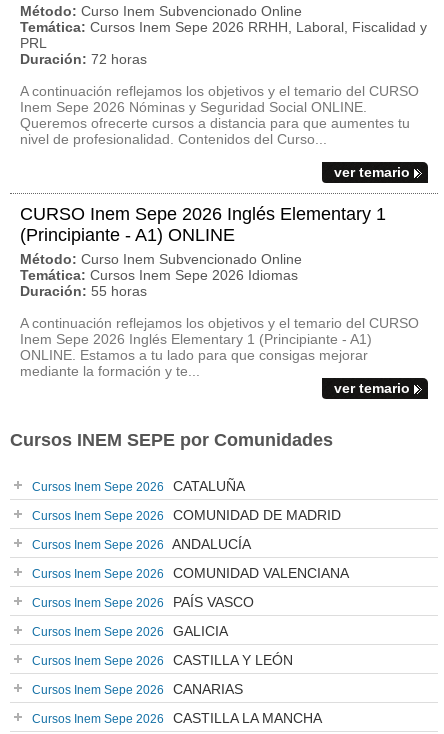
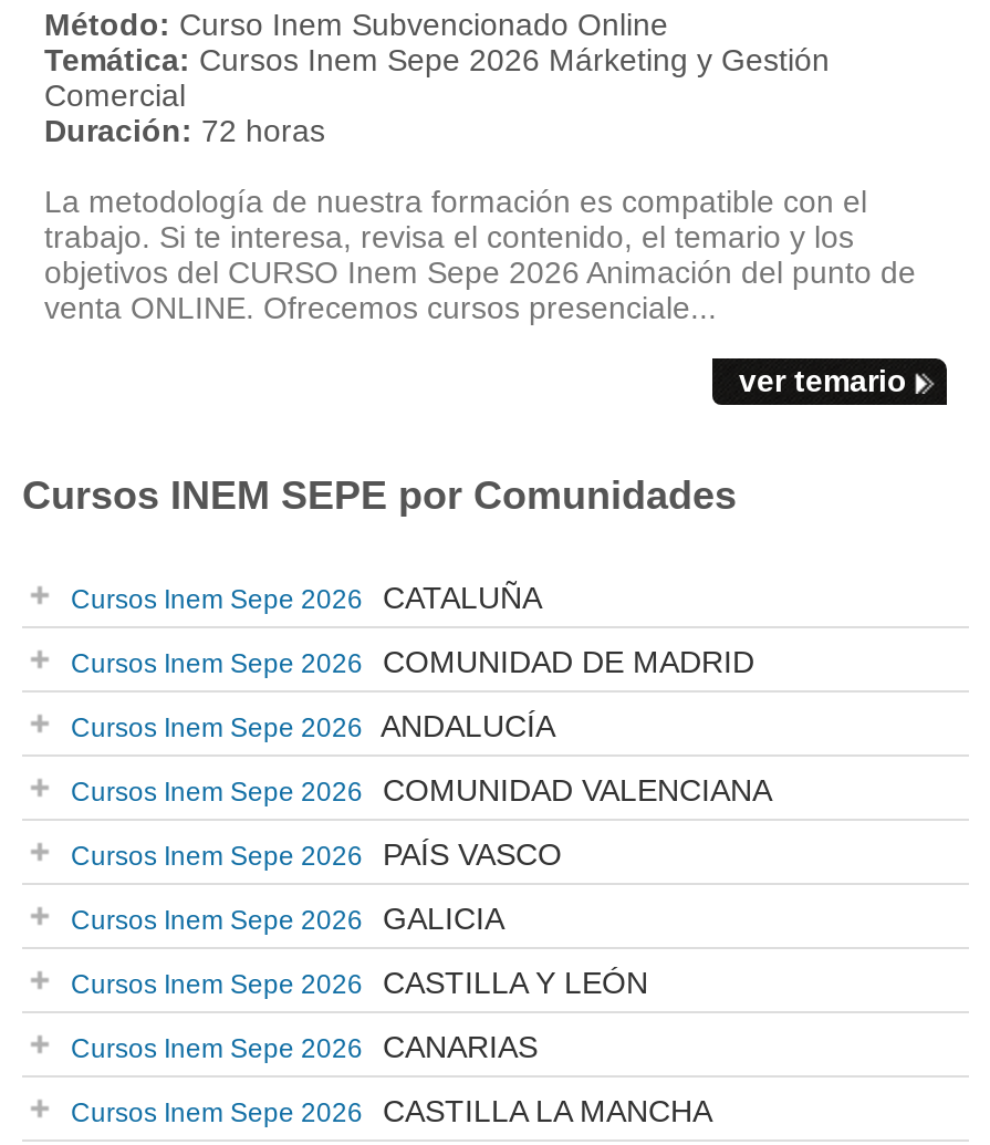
[20,19,427,51] Temática: Cursos Inem Sepe 2026 RRHH, Laboral, Fiscalidad y | PRL -> [44,42,830,113] Temática: Cursos Inem Sepe 2026 Márketing y Gestión | Comercial
[20,83,419,379] A continuación reflejamos los objetivos y el temario del CURSO | Inem Sepe 2026 Nóminas y Seguridad Social ONLINE. | Queremos ofrecerte cursos a distancia para que aumentes tu | nivel de profesionalidad. Contenidos del Curso... | ver temario | CURSO Inem Sepe 2026 Inglés Elementary 1 | (Principiante - A1) ONLINE | Método: Curso Inem Subvencionado Online | Temática: Cursos Inem Sepe 2026 Idiomas | Duración: 55 horas | A continuación reflejamos los objetivos y el temario del CURSO | Inem Sepe 2026 Inglés Elementary 1 (Principiante - A1) | ONLINE. Estamos a tu lado para que consigas mejorar | mediante la formación y te... -> [44,184,916,325] La metodología de nuestra formación es compatible con el | trabajo. Si te interesa, revisa el contenido, el temario y los | objetivos del CURSO Inem Sepe 2026 Animación del punto de | venta ONLINE. Ofrecemos cursos presenciale...

